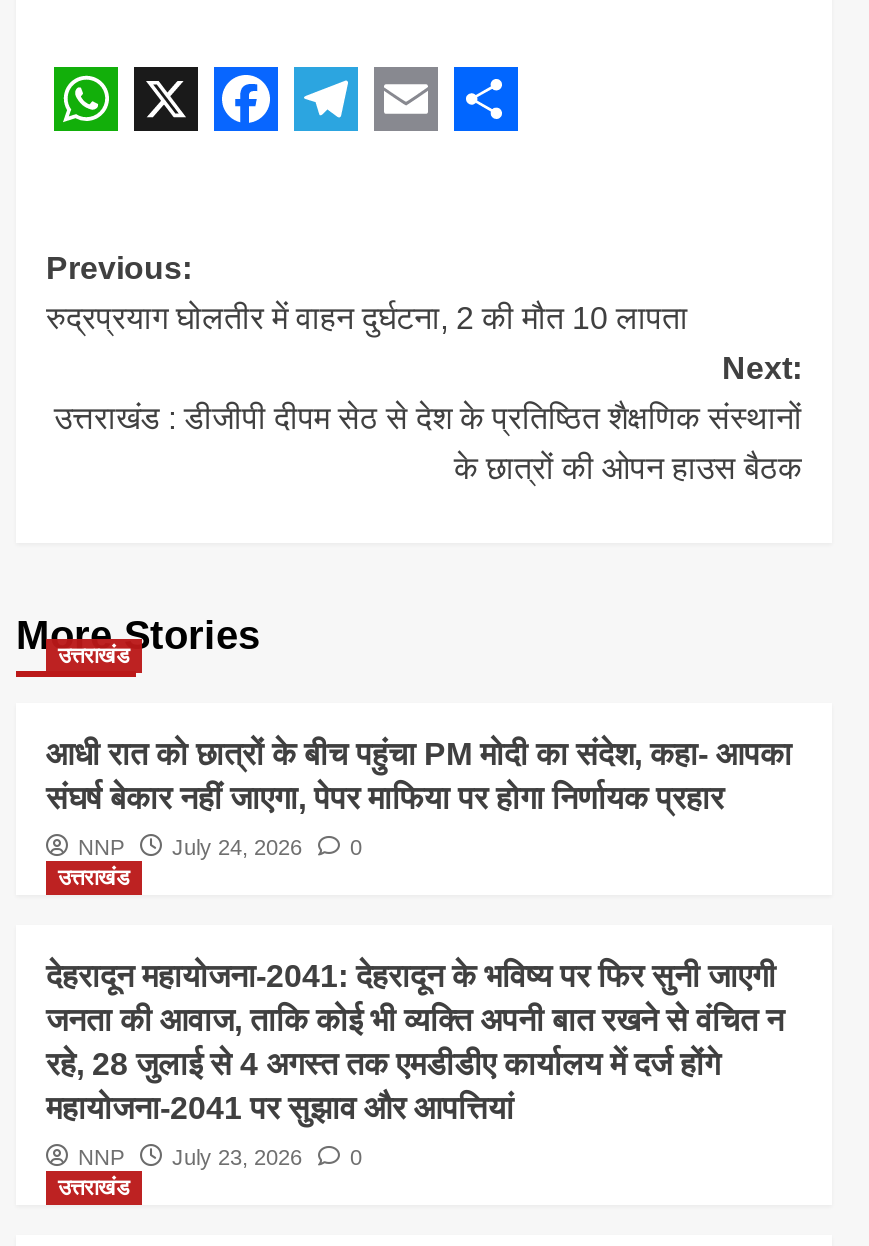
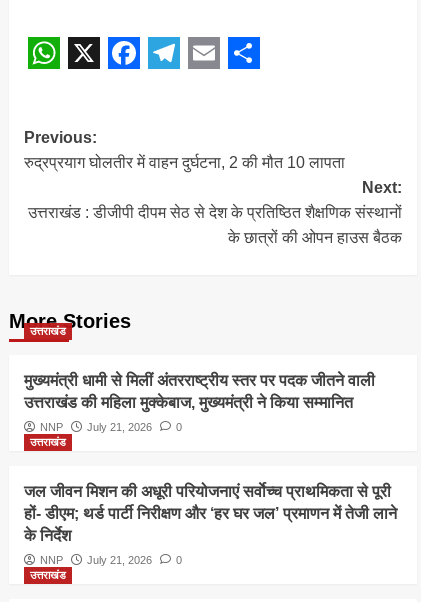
[46,737,792,815] आधी रात को छात्रों के बीच पहुंचा PM मोदी का संदेश, कहा- आपका | संघर्ष बेकार नहीं जाएगा, पेपर माफिया पर होगा निर्णायक प्रहार -> [24,372,375,411] मुख्यमंत्री धामी से मिलीं अंतरराष्ट्रीय स्तर पर पदक जीतने वाली | उत्तराखंड की महिला मुक्केबाज, मुख्यमंत्री ने किया सम्मानित
[78,835,362,859] NNP July 24, 2026 0 -> [40,421,182,433] NNP July 21, 2026 0
[46,959,784,1125] देहरादून महायोजना-2041: देहरादून के भविष्य पर फिर सुनी जाएगी | जनता की आवाज, ताकि कोई भी व्यक्ति अपनी बात रखने से वंचित न | रहे, 28 जुलाई से 4 अगस्त तक एमडीडीए कार्यालय में दर्ज होंगे | महायोजना-2041 पर सुझाव और आपत्तियां -> [24,483,397,544] जल जीवन मिशन की अधूरी परियोजनाएं सर्वाेच्च प्राथमिकता से पूरी | हों- डीएम; थर्ड पार्टी निरीक्षण और ‘हर घर जल’ प्रमाणन में तेजी लाने | के निर्देश
[78,1145,362,1169] NNP July 23, 2026 0 -> [40,554,182,566] NNP July 21, 2026 0

